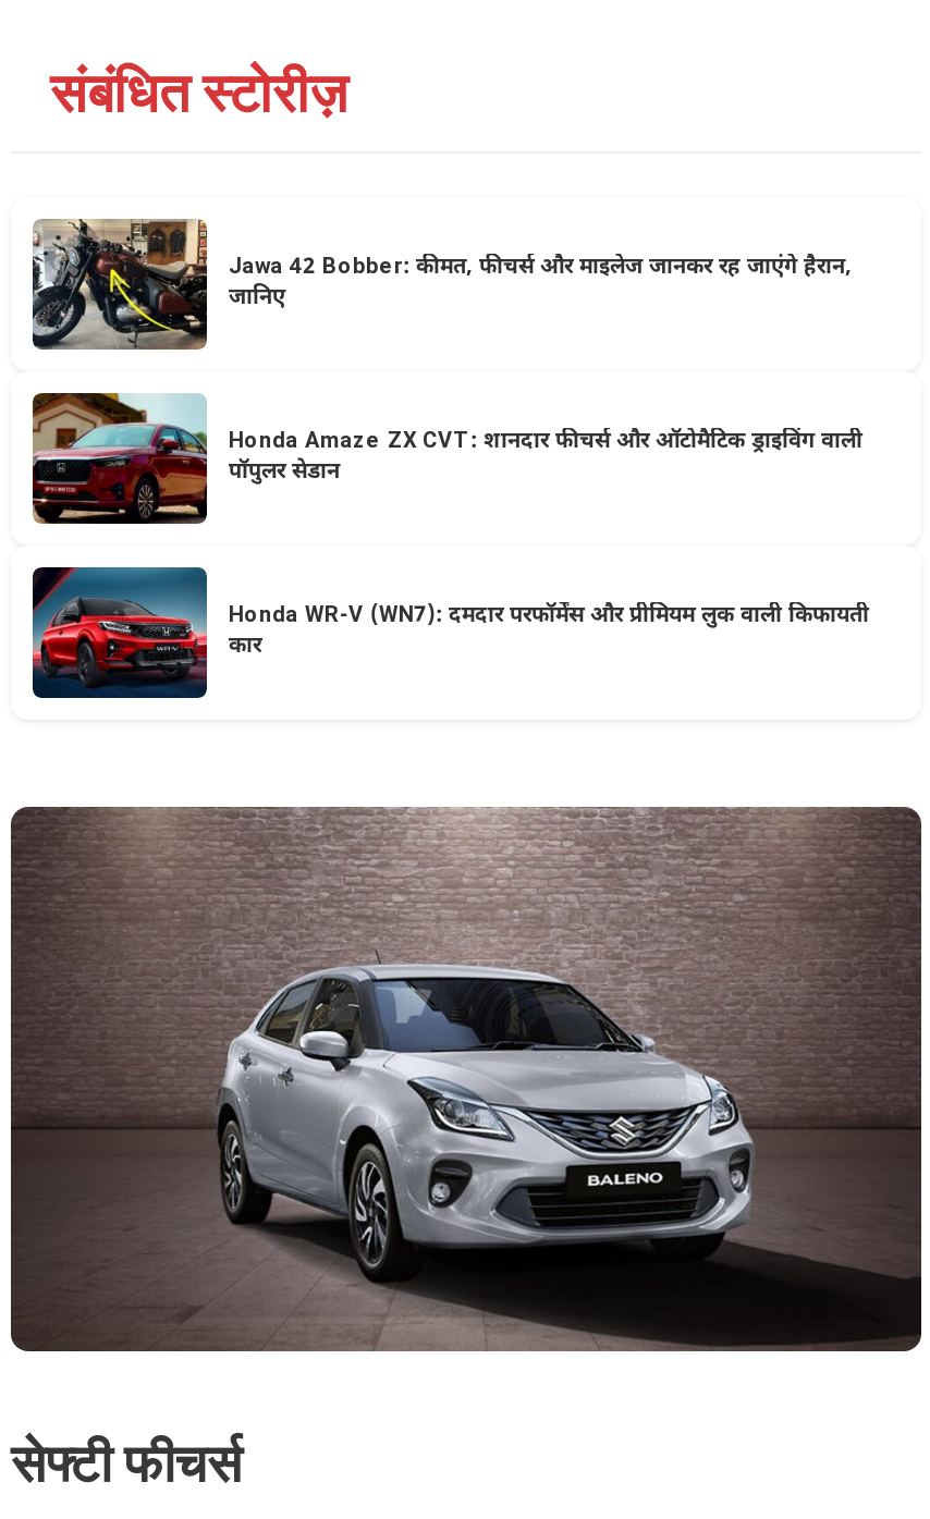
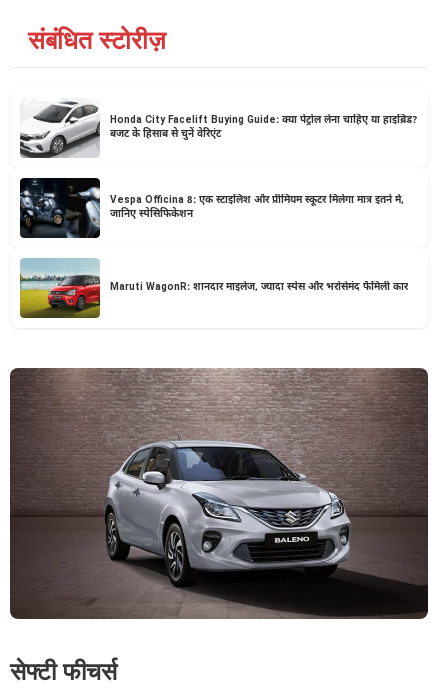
[30,217,852,352] [image] | Jawa 42 Bobber: कीमत, फीचर्स और माइलेज जानकर रह जाएंगे हैरान, | जानिए -> [20,100,417,159] [image] | Honda City Facelift Buying Guide: क्या पेट्रोल लेना चाहिए या हाइब्रिड? | बजट के हिसाब से चुनें वेरिएंट
[30,391,862,526] [image] | Honda Amaze ZX CVT: शानदार फीचर्स और ऑटोमैटिक ड्राइविंग वाली | पॉपुलर सेडान -> [19,177,404,239] [image] | Vespa Officina 8: एक स्टाइलिश और प्रीमियम स्कूटर मिलेगा मात्र इतने में, | जानिए स्पेसिफिकेशन
[30,565,869,698] [image] | Honda WR-V (WN7): दमदार परफॉर्मेंस और प्रीमियम लुक वाली किफायती | कार -> [19,258,408,318] [image] | Maruti WagonR: शानदार माइलेज, ज्यादा स्पेस और भरोसेमंद फैमिली कार

